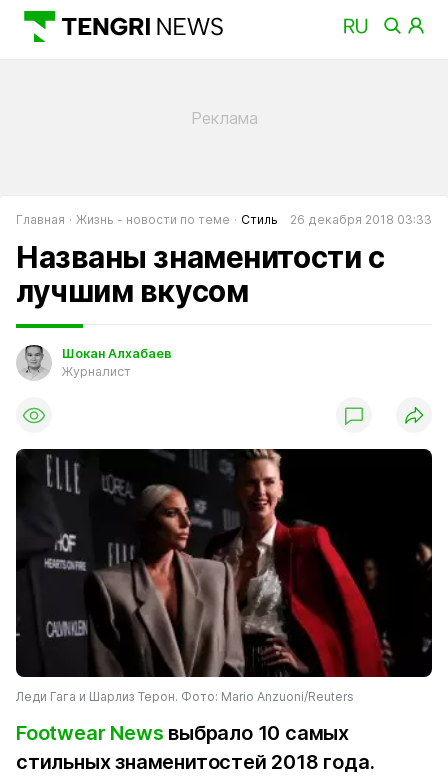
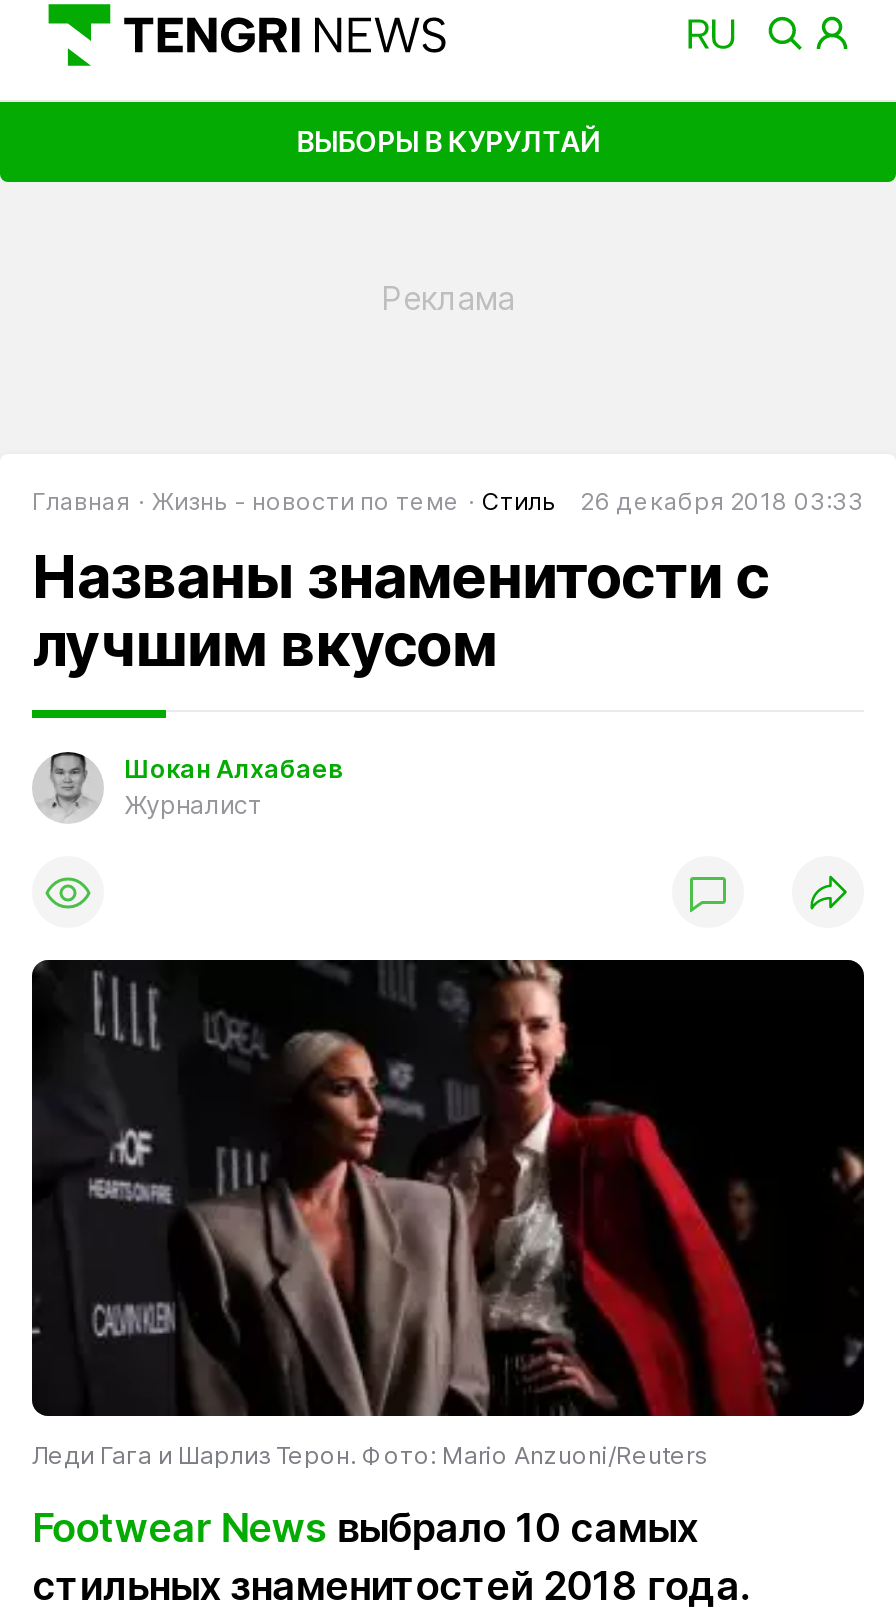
none -> [296,123,600,157] ВЫБОРЫ В КУРУЛТАЙ

